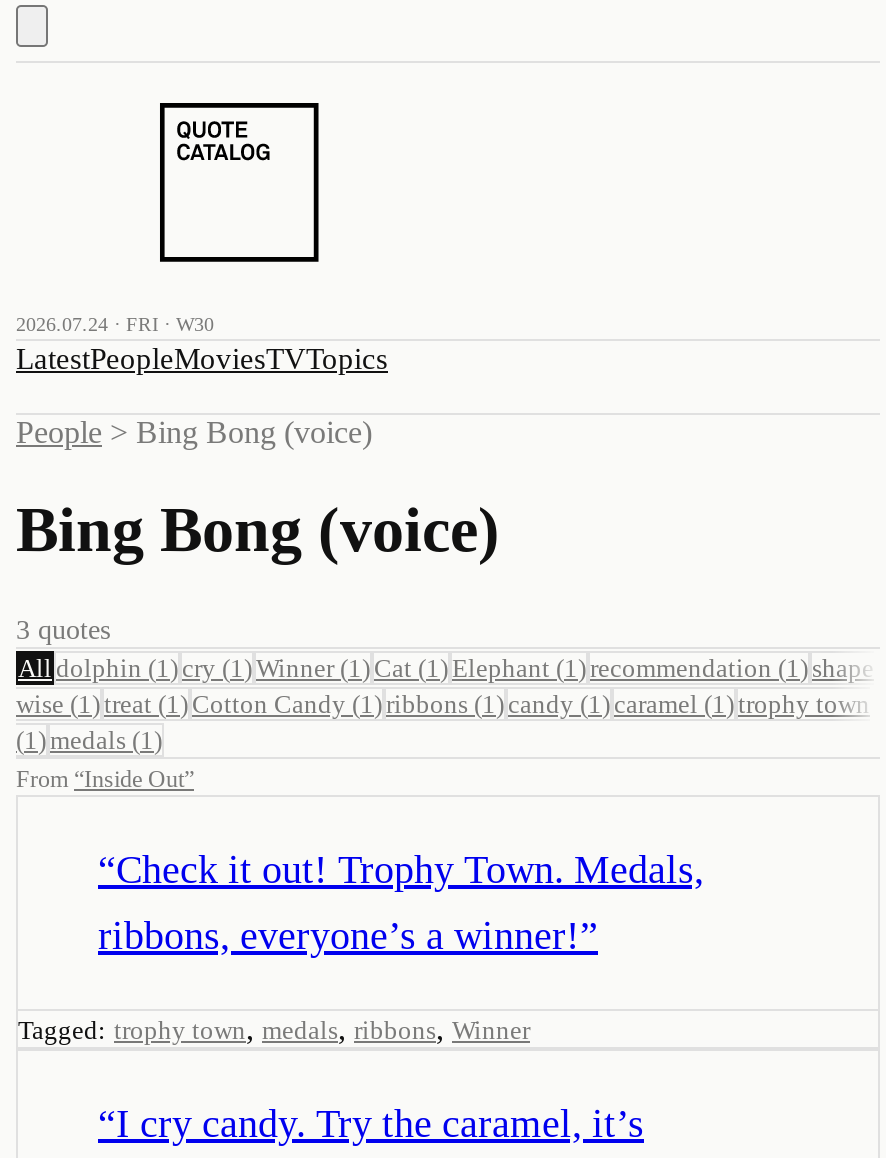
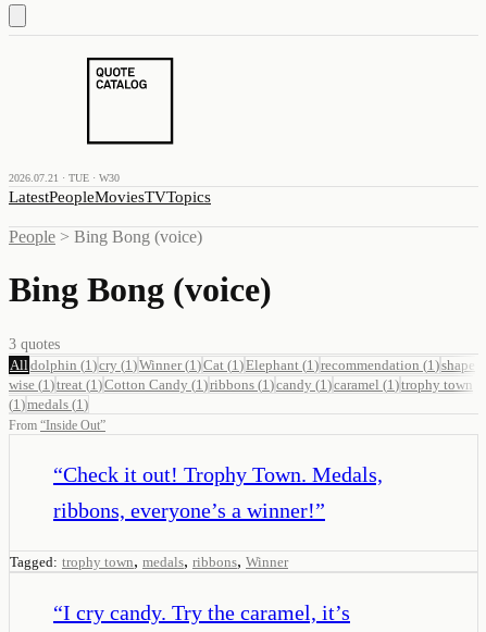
[16,313,214,335] 2026.07.24 · FRI · W30 -> [9,172,120,184] 2026.07.21 · TUE · W30

